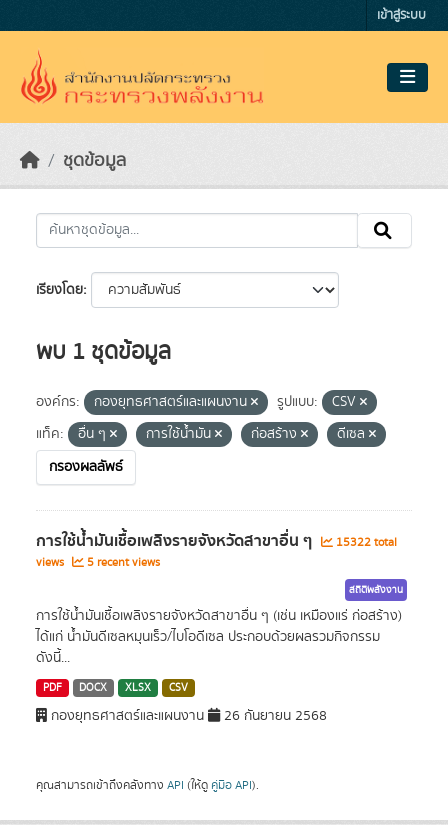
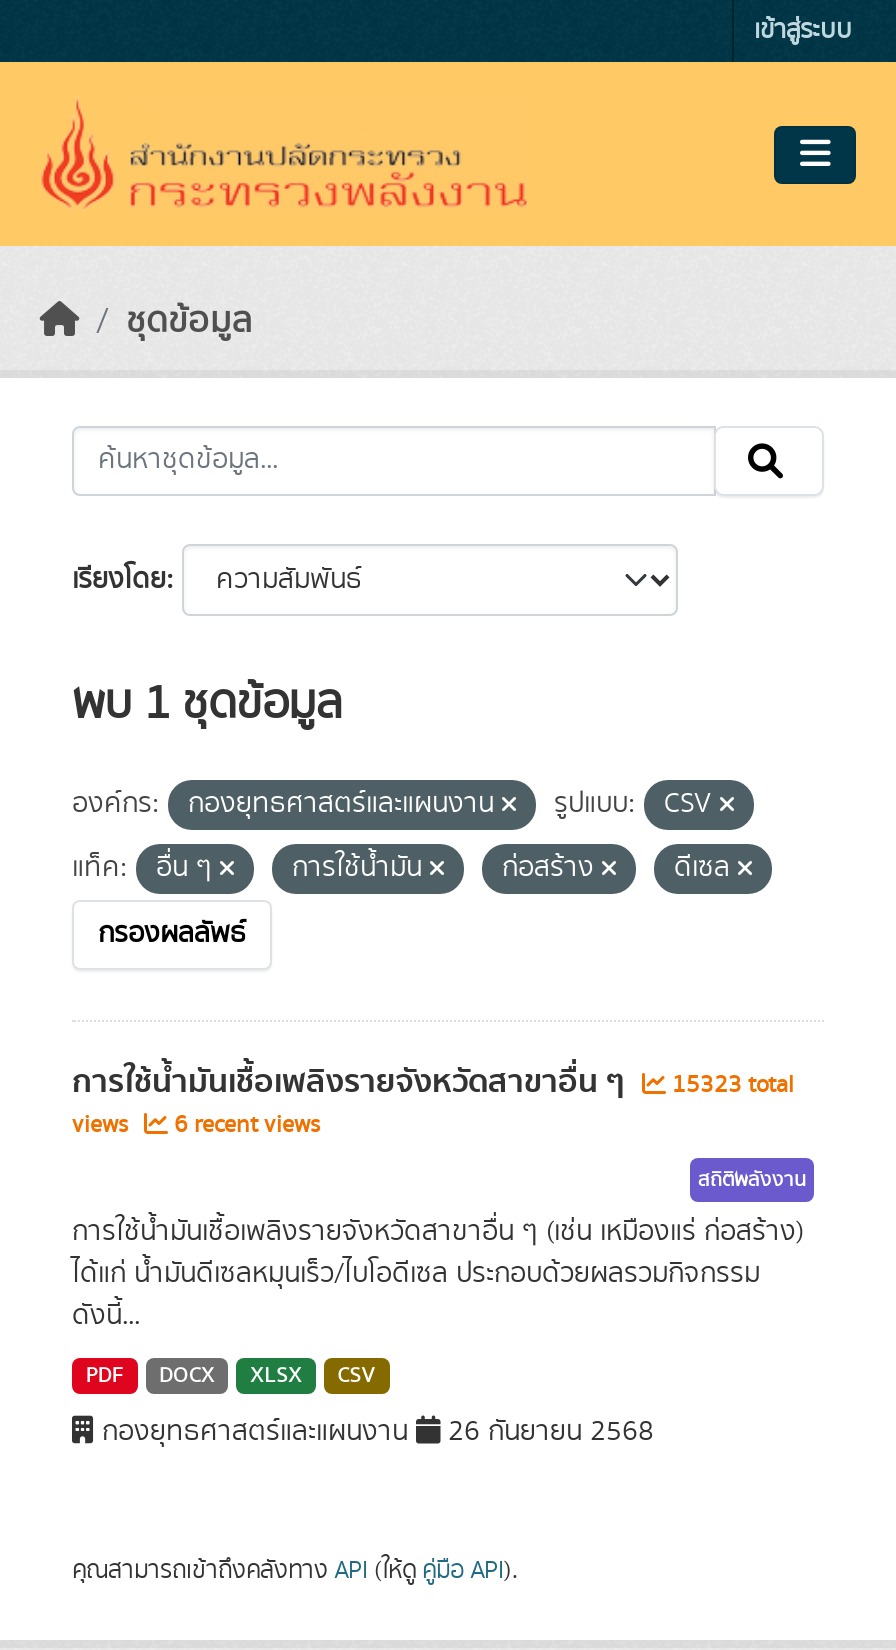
[36,528,397,554] การใช้น้ำมันเชื้อเพลิงรายจังหวัดสาขาอื่น ๆ 15322 total -> [72,1056,794,1108] การใช้น้ำมันเชื้อเพลิงรายจังหวัดสาขาอื่น ๆ 15323 total
[36,554,160,571] views 5 recent views -> [72,1108,320,1142] views 6 recent views

